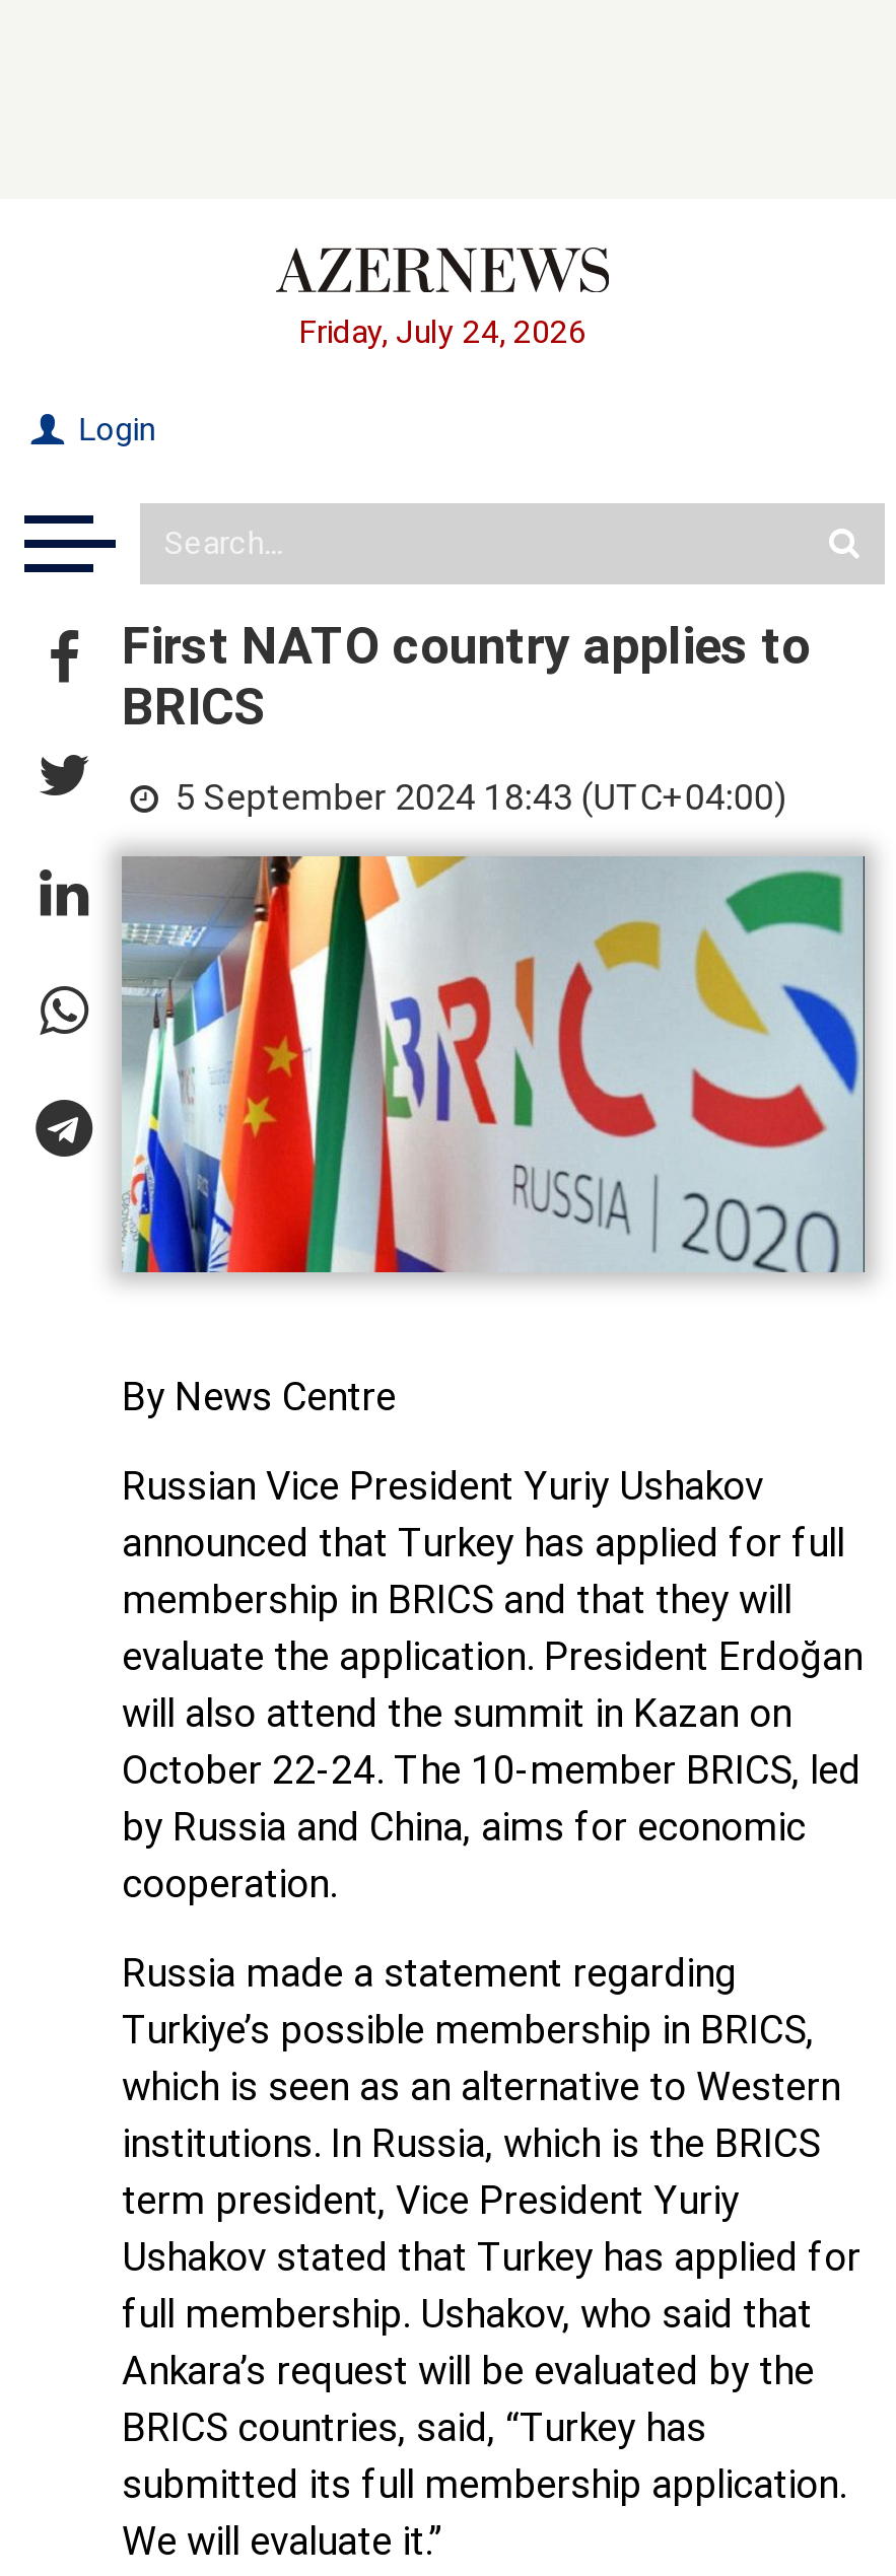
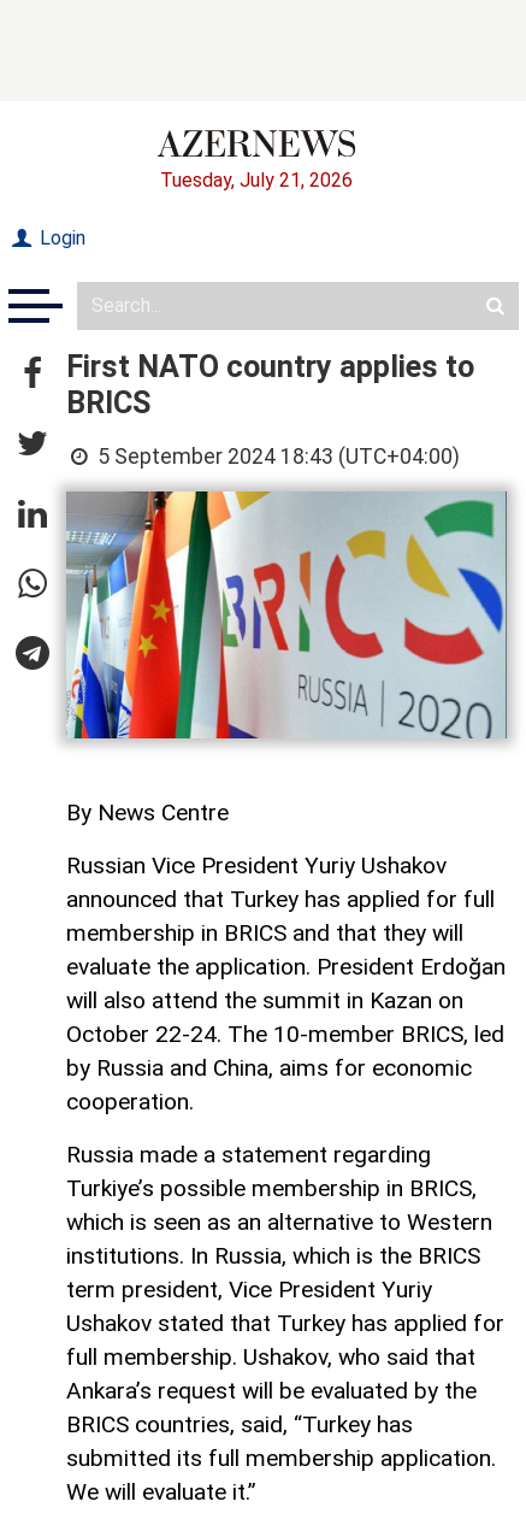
[298,312,587,351] Friday, July 24, 2026 -> [160,168,353,191] Tuesday, July 21, 2026

